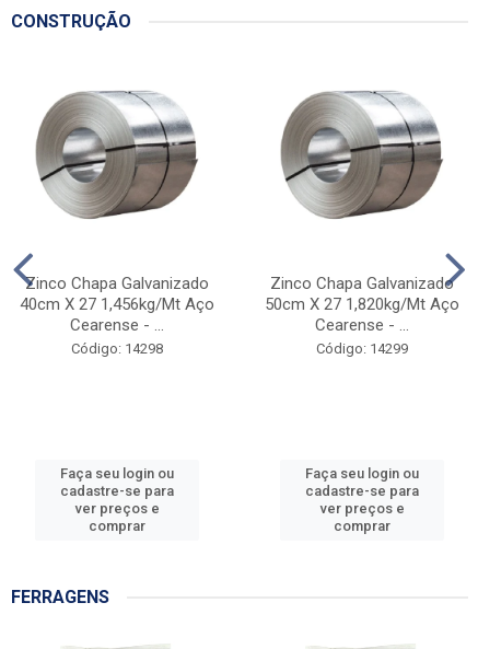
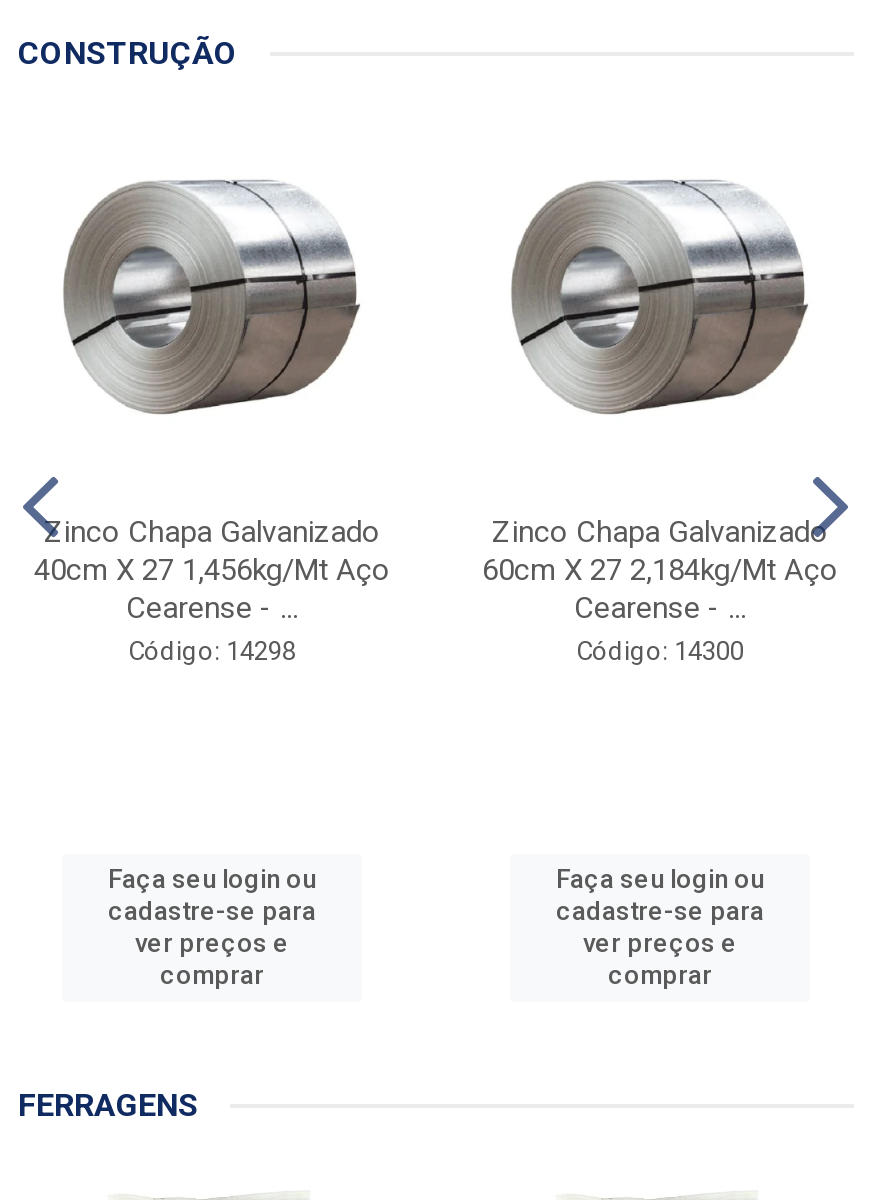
[265,295,459,315] 50cm X 27 1,820kg/Mt Aço -> [482,553,838,589] 60cm X 27 2,184kg/Mt Aço
[316,341,408,357] Código: 14299 -> [576,637,744,667] Código: 14300

